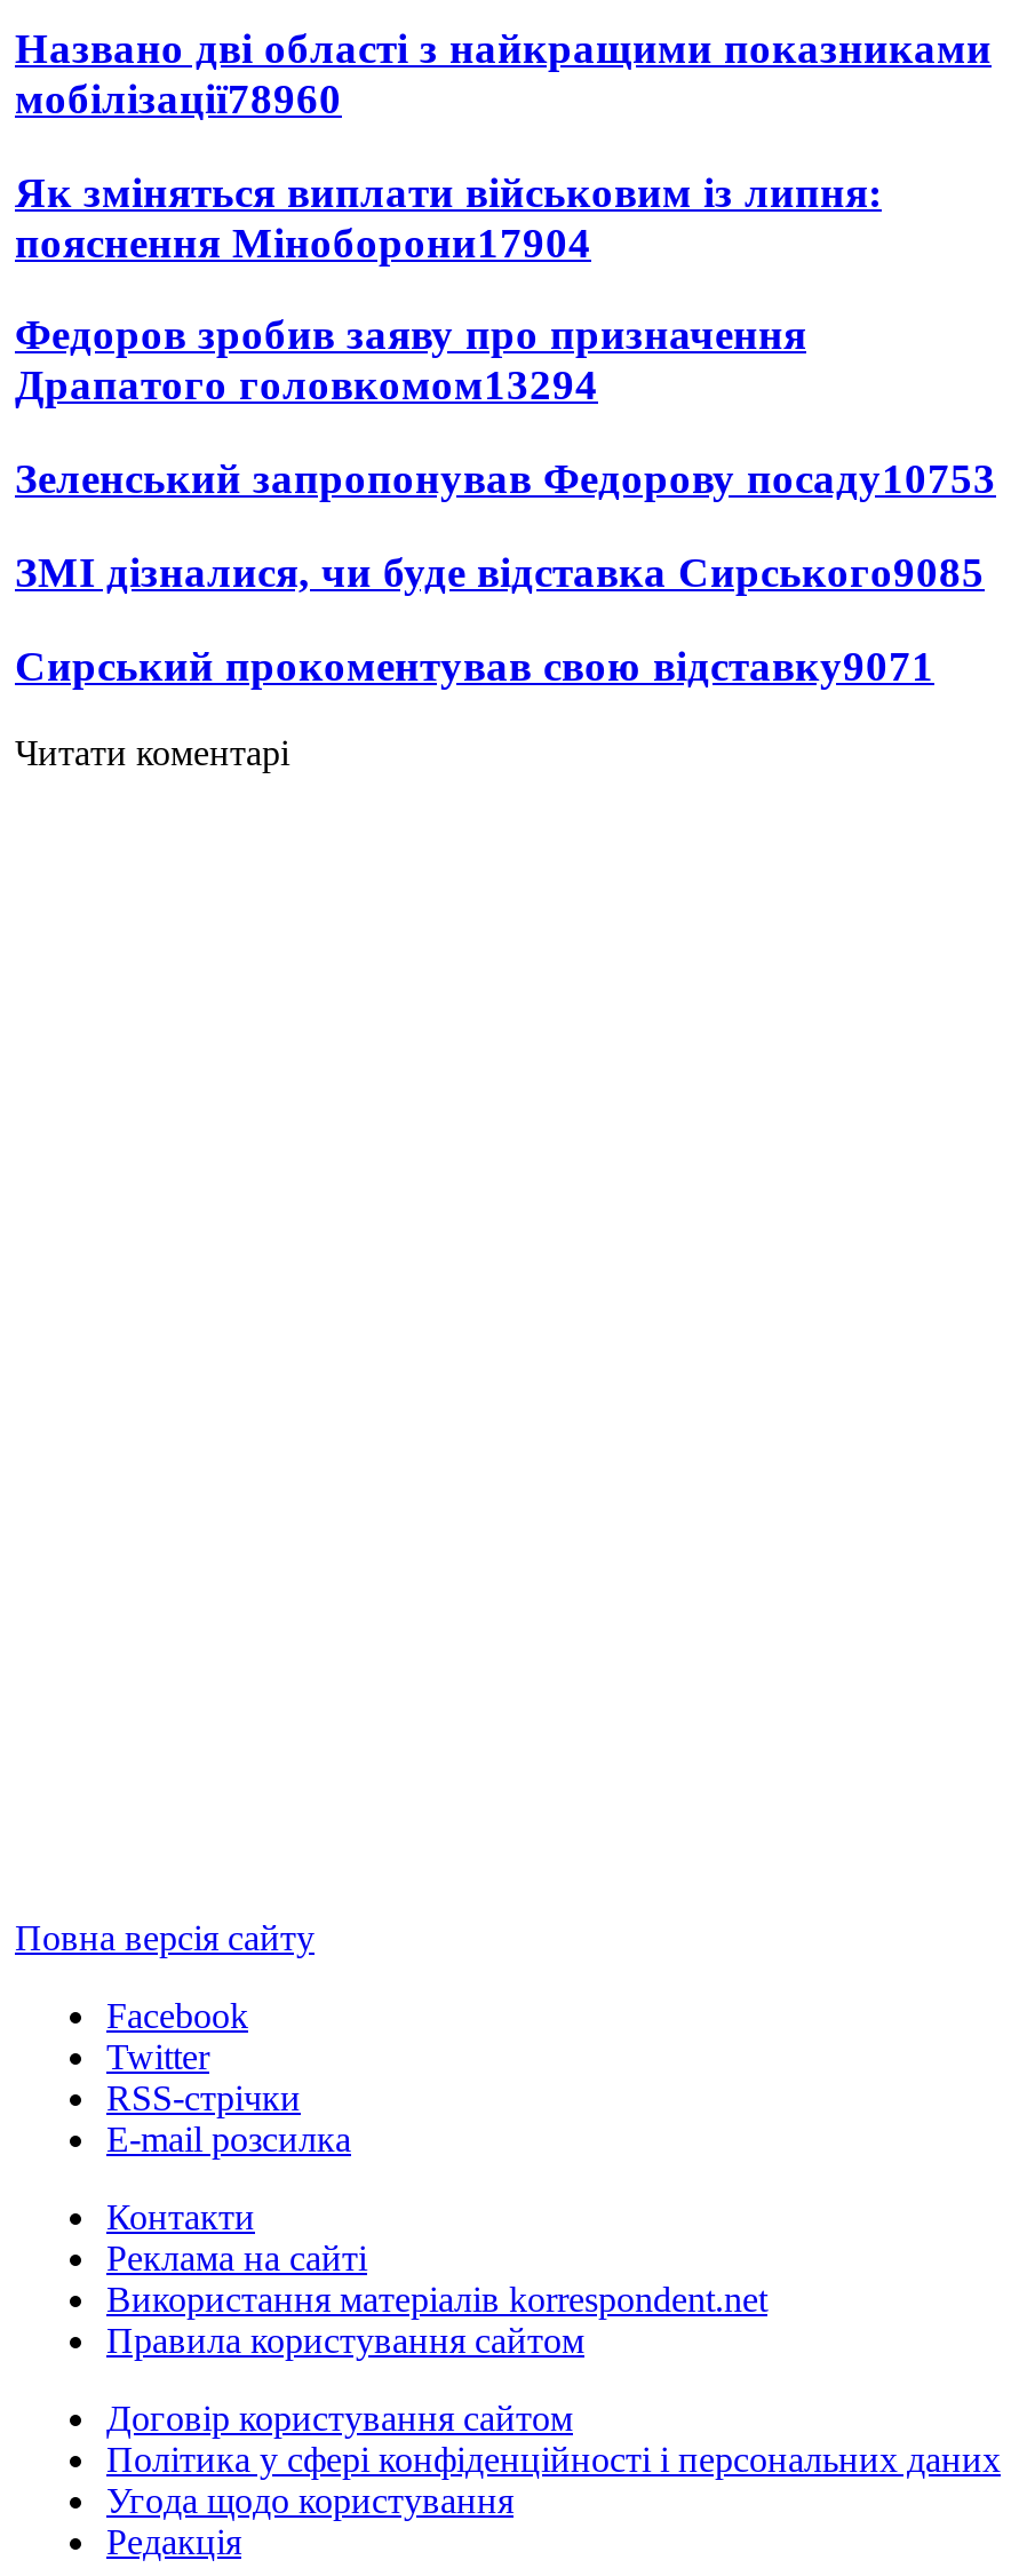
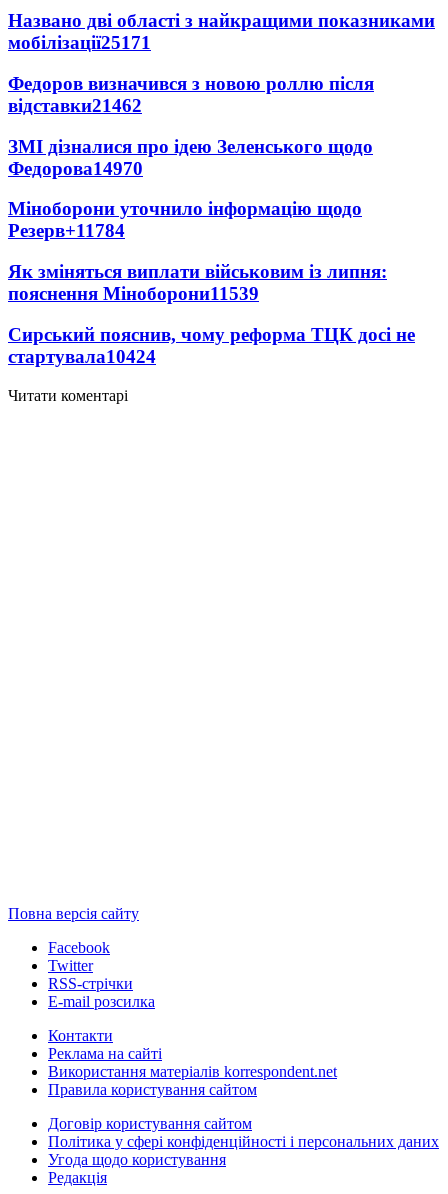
[15,75,342,123] мобілізації78960 -> [8,32,374,241] мобілізації25171 | Федоров визначився з новою роллю після | відставки21462 | ЗМІ дізналися про ідею Зеленського щодо | Федорова14970 | Міноборони уточнило інформацію щодо | Резерв+11784
moved [15,168,882,216] -> [8,261,387,282]: Як зміняться виплати військовим із липня:
[15,218,996,689] пояснення Міноборони17904 | Федоров зробив заяву про призначення | Драпатого головкомом13294 | Зеленський запропонував Федорову посаду10753 | ЗМІ дізналися, чи буде відставка Сирського9085 | Сирський прокоментував свою відставку9071 -> [8,283,415,367] пояснення Міноборони11539 | Сирський пояснив, чому реформа ТЦК досі не | стартувала10424

